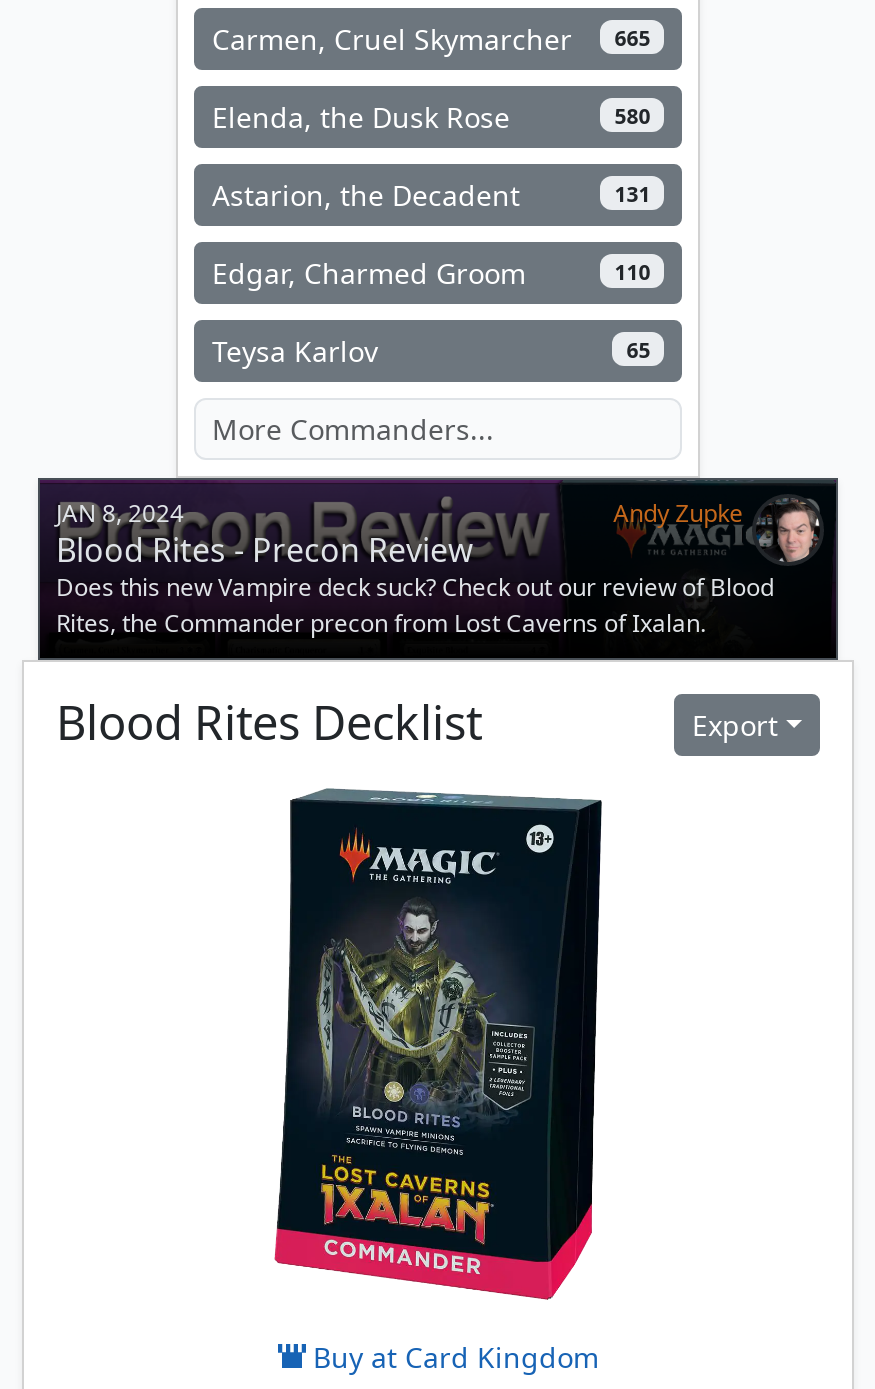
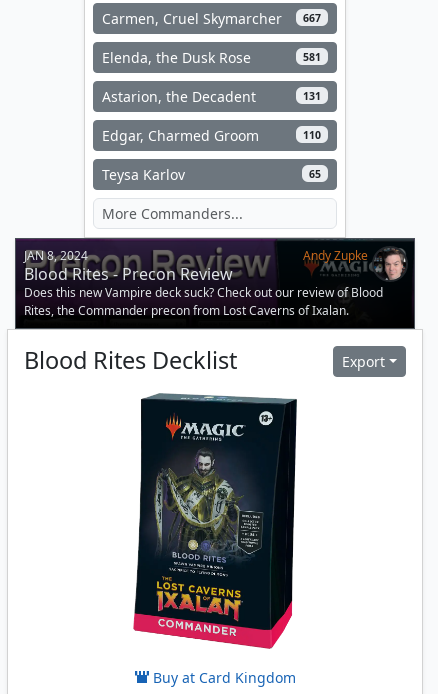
[212,20,650,58] Carmen, Cruel Skymarcher 665 -> [102,9,321,28] Carmen, Cruel Skymarcher 667
[614,101,650,129] 580 -> [303,50,321,64] 581

